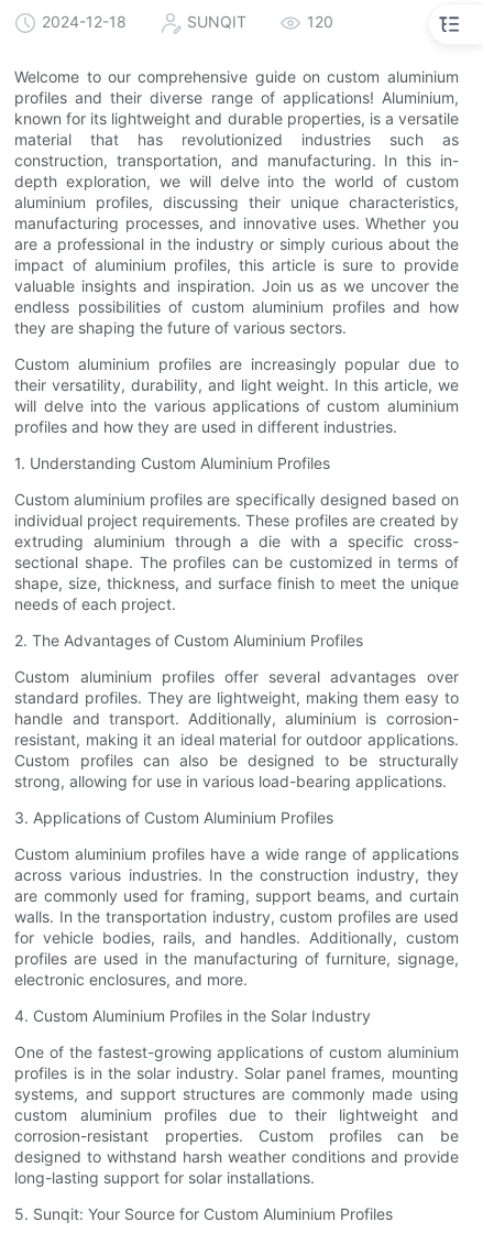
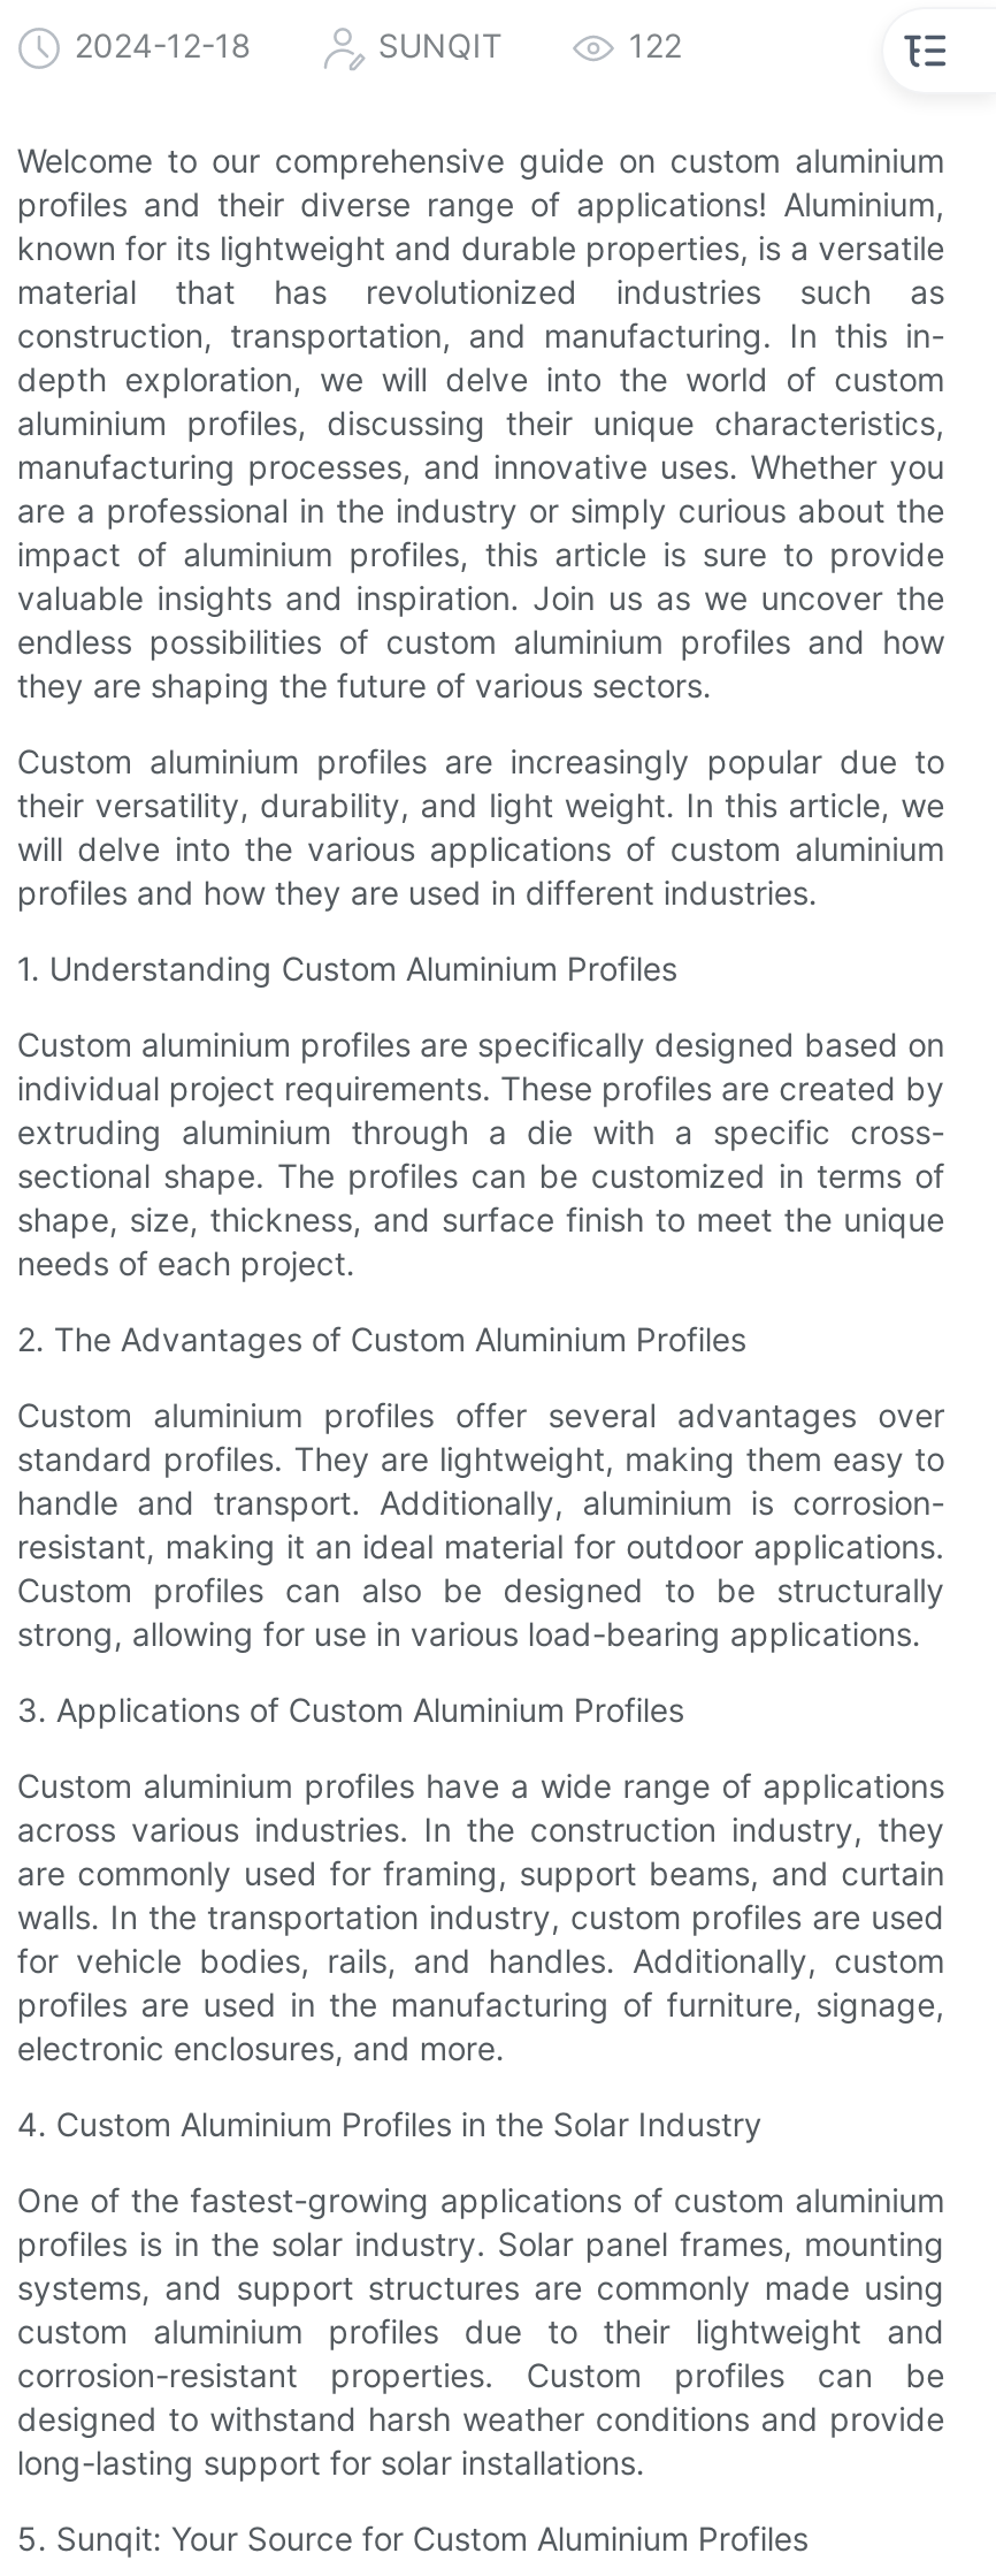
[307,12,334,31] 120 -> [629,25,682,64] 122

